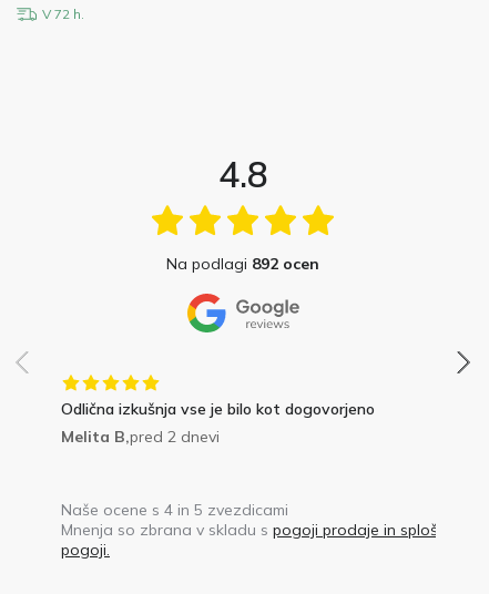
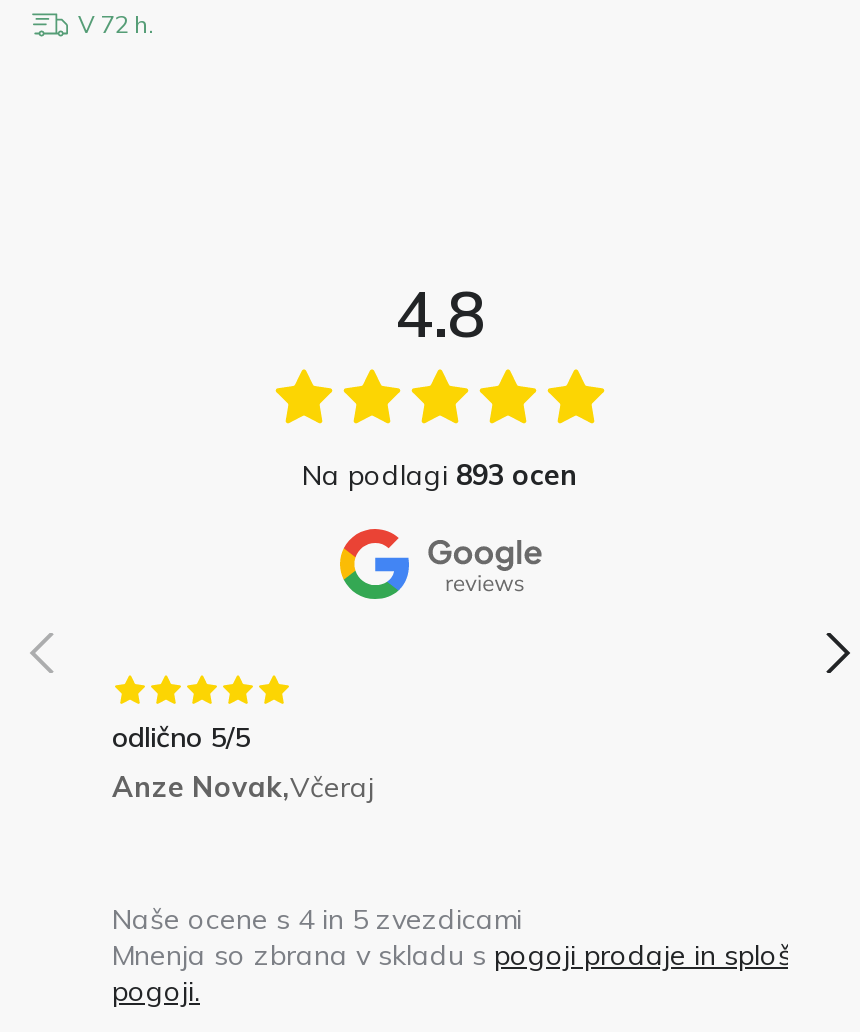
[166,254,319,274] Na podlagi 892 ocen -> [302,457,578,493] Na podlagi 893 ocen
[61,399,375,447] Odlična izkušnja vse je bilo kot dogovorjeno | Melita B,pred 2 dnevi -> [112,719,374,805] odlično 5/5 | Anze Novak,Včeraj

